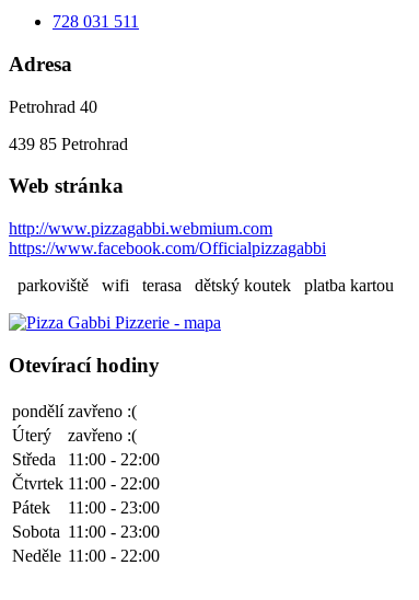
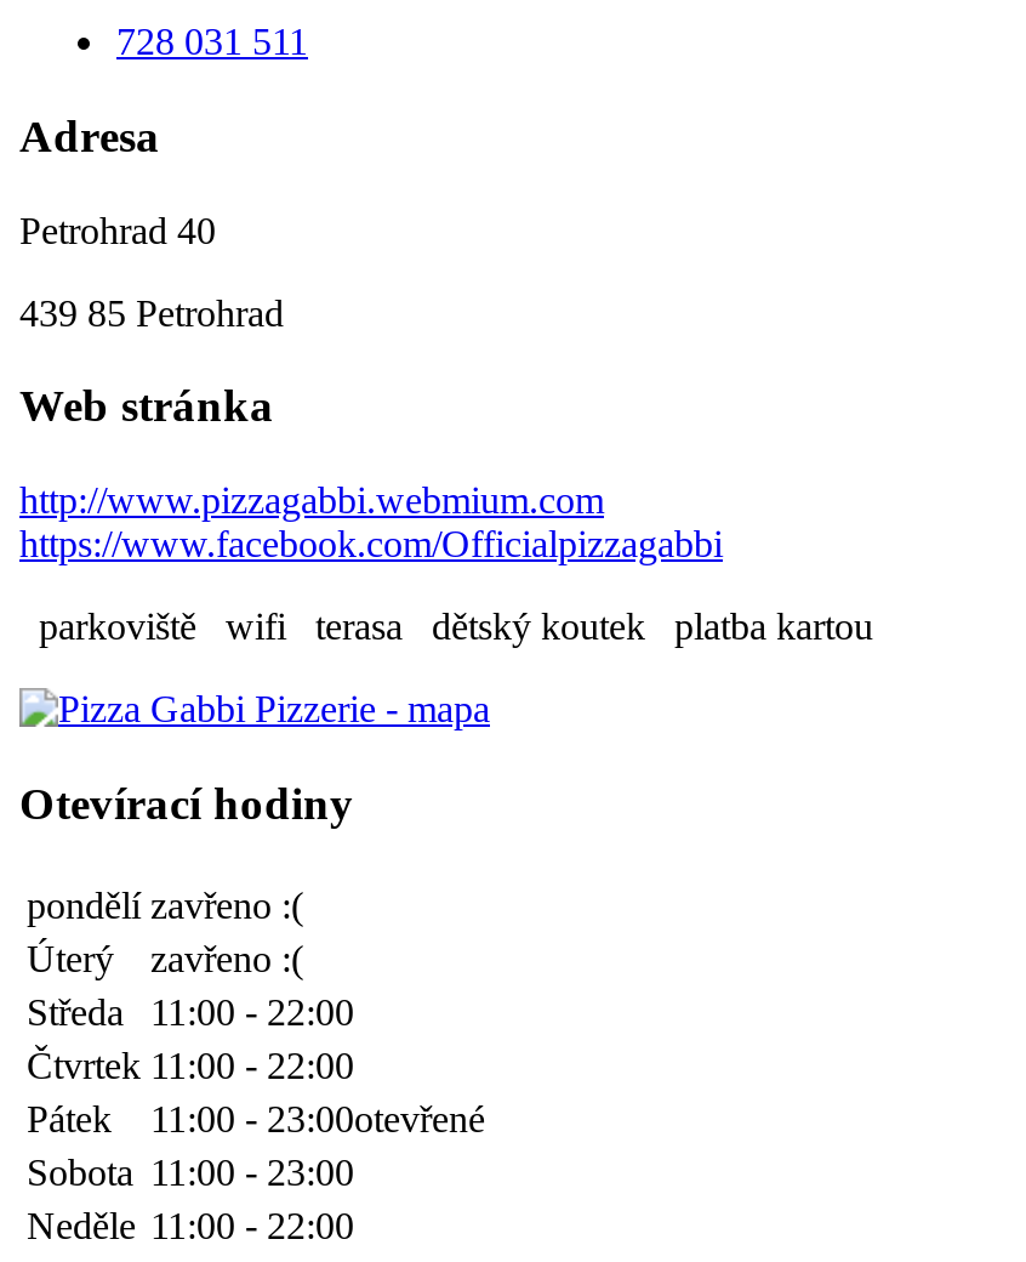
[12,498,160,516] Pátek 11:00 - 23:00 -> [27,1097,485,1138] Pátek 11:00 - 23:00otevřené

